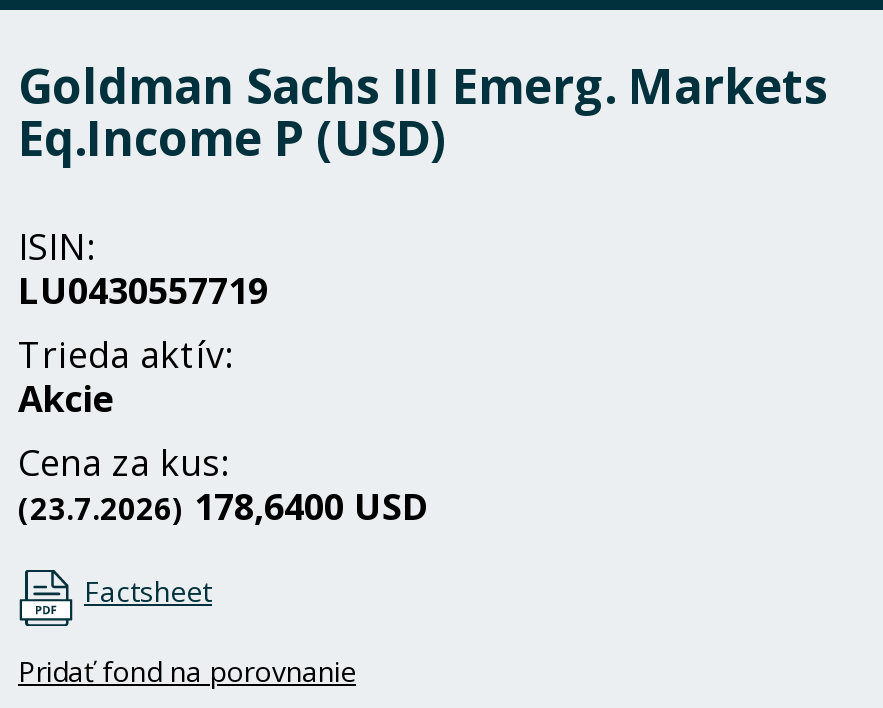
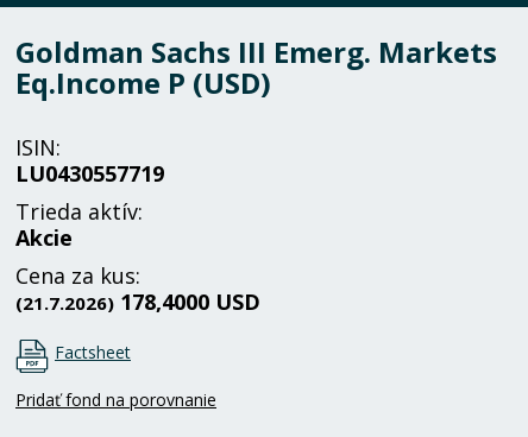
[18,482,430,530] (23.7.2026) 178,6400 USD -> [15,287,260,316] (21.7.2026) 178,4000 USD

